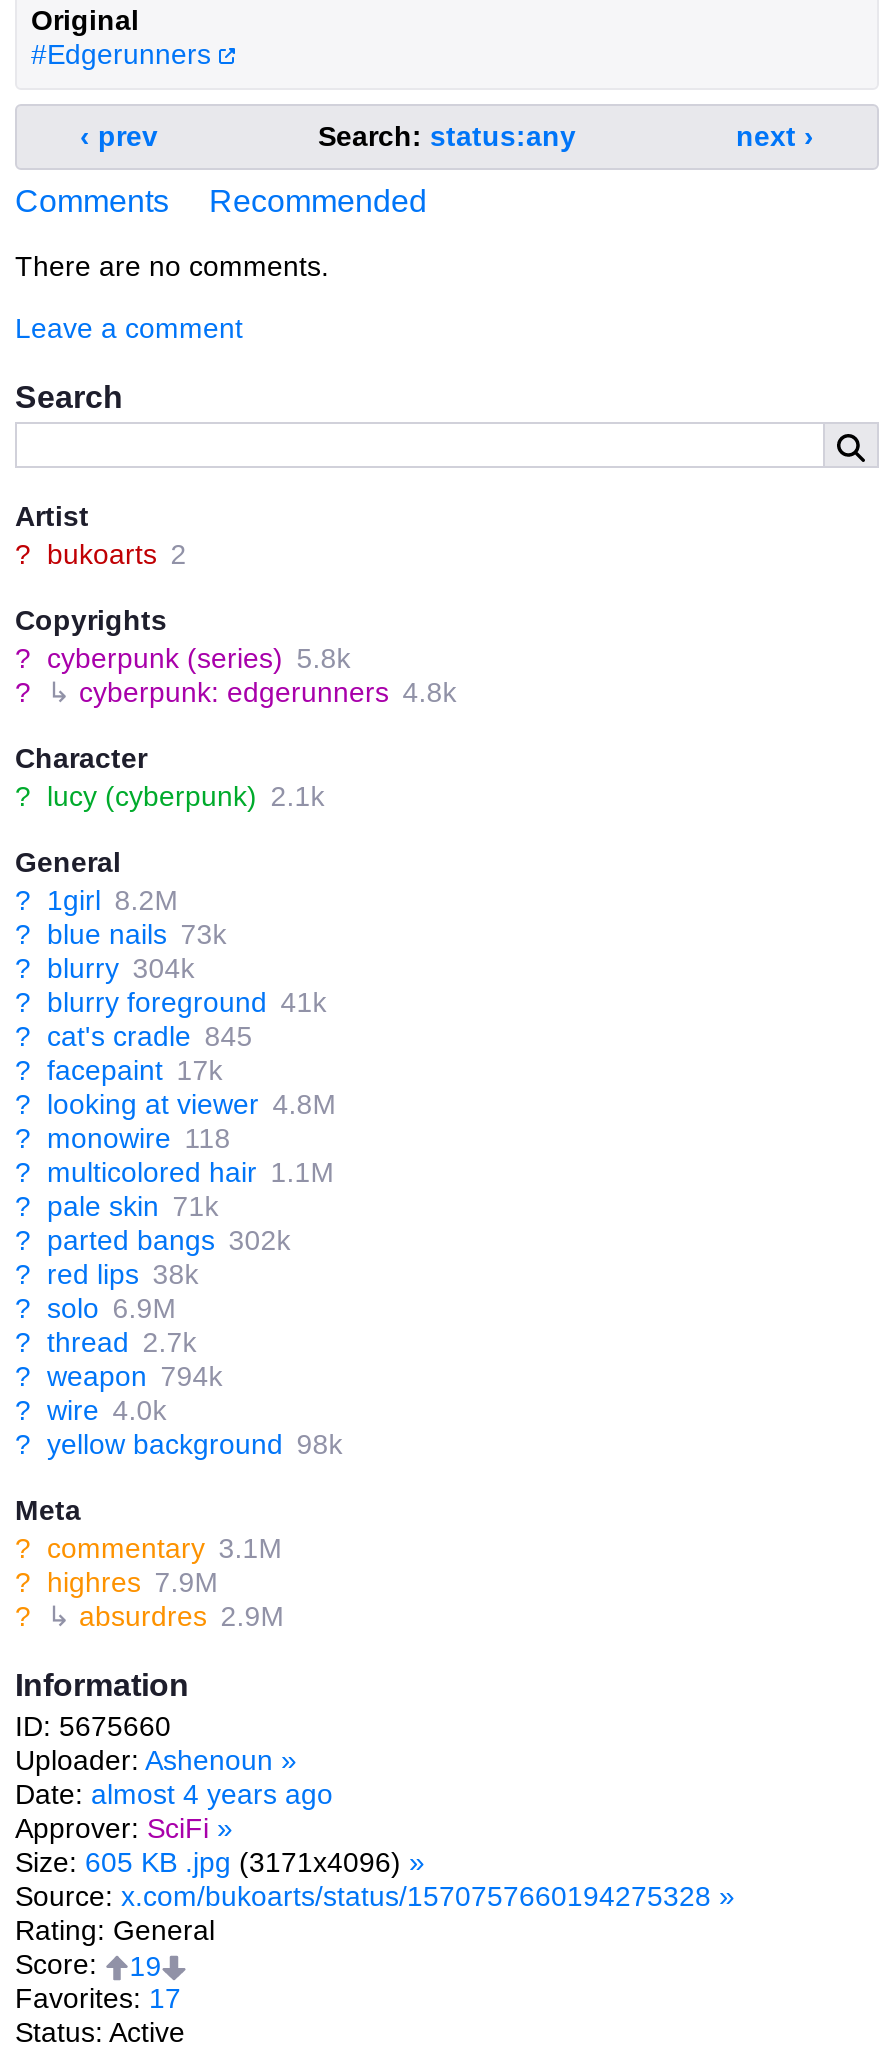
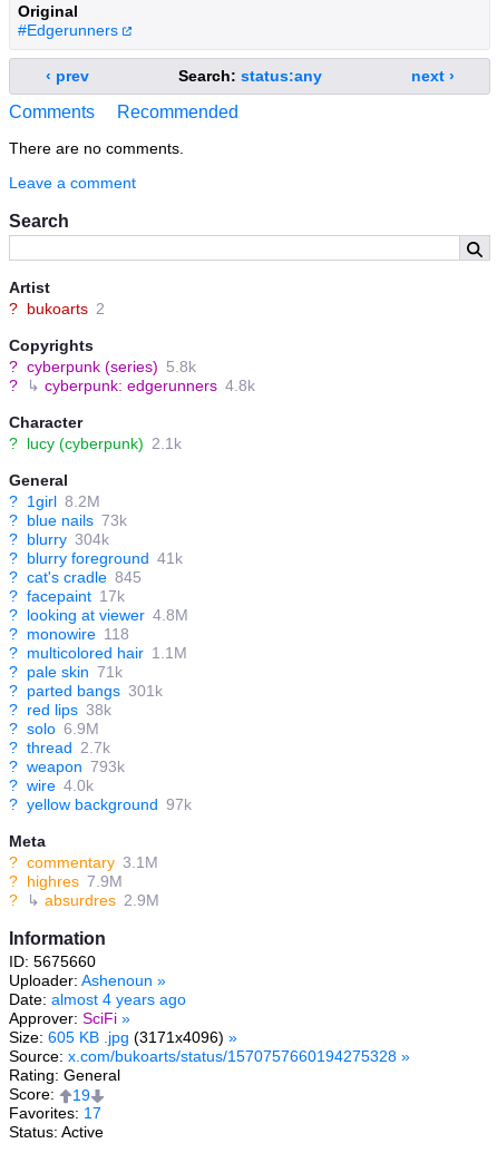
[15,1224,291,1256] ? parted bangs 302k -> [9,682,162,700] ? parted bangs 301k
[15,1360,223,1392] ? weapon 794k -> [9,758,125,776] ? weapon 793k
[15,1428,343,1460] ? yellow background 98k -> [9,796,191,813] ? yellow background 97k

